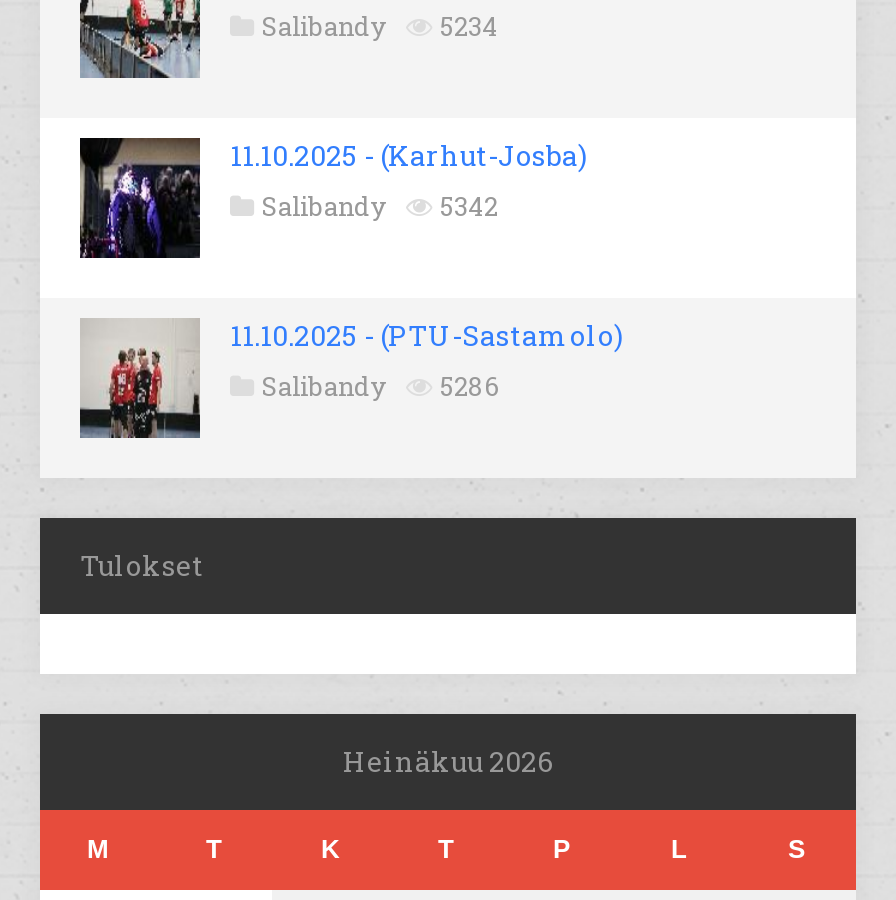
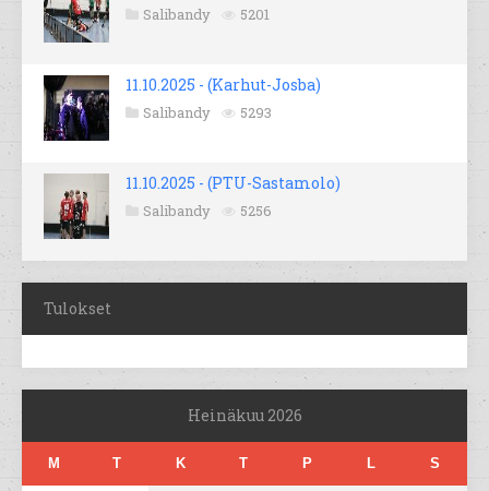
[262,9,498,45] Salibandy 5234 -> [143,5,270,24] Salibandy 5201
[262,189,498,225] Salibandy 5342 -> [143,103,272,123] Salibandy 5293
[262,369,500,405] Salibandy 5286 -> [143,201,272,221] Salibandy 5256

